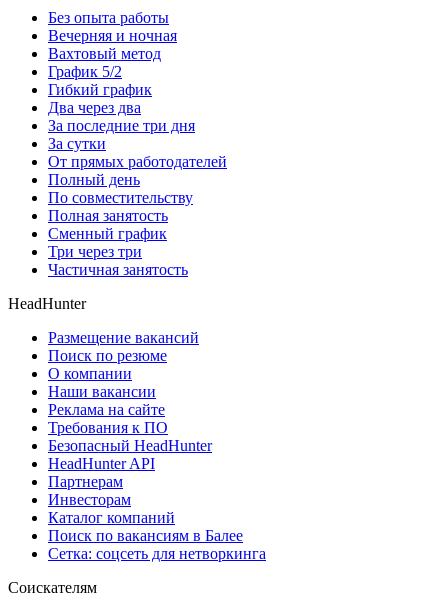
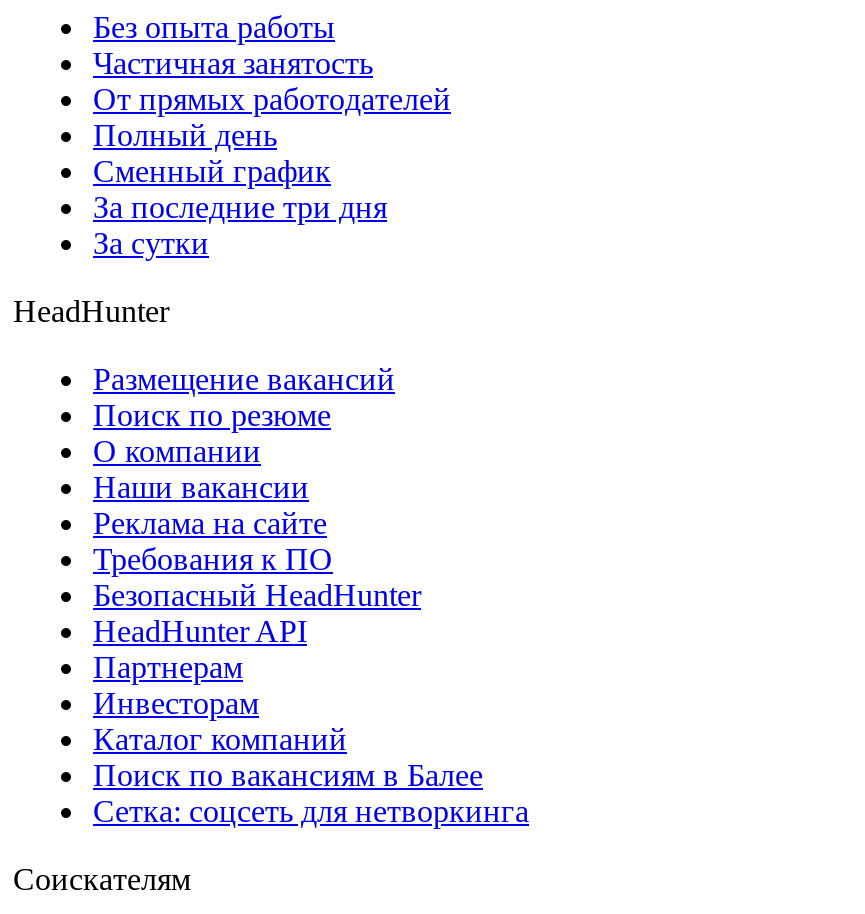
[48,27,177,116] Вечерняя и ночная | Вахтовый метод | График 5/2 | Гибкий график | Два через два -> none
moved [48,153,227,188] -> [93,82,451,152]: От прямых работодателей | Полный день
[48,189,193,260] По совместительству | Полная занятость | Три через три -> none
moved [48,225,167,242] -> [93,154,331,188]: Сменный график
moved [48,261,188,278] -> [93,46,373,80]: Частичная занятость

